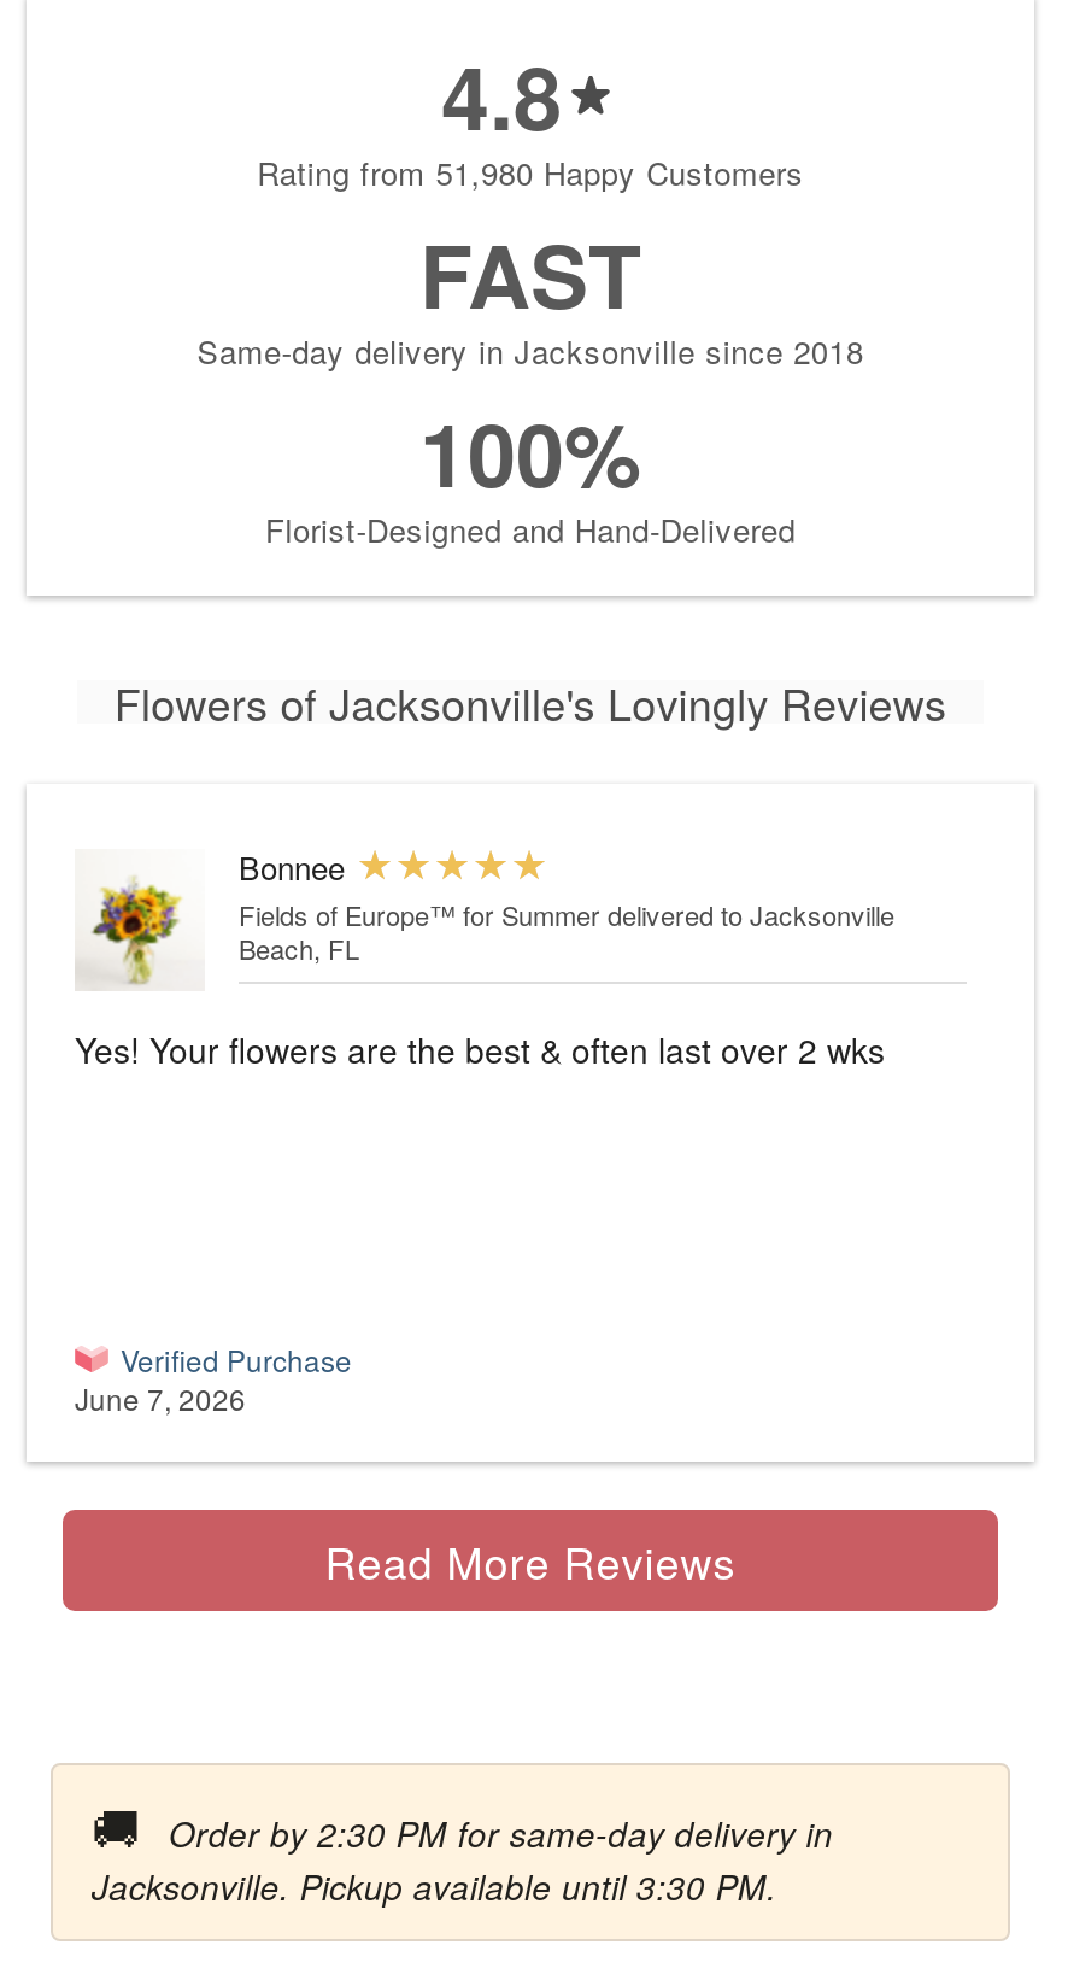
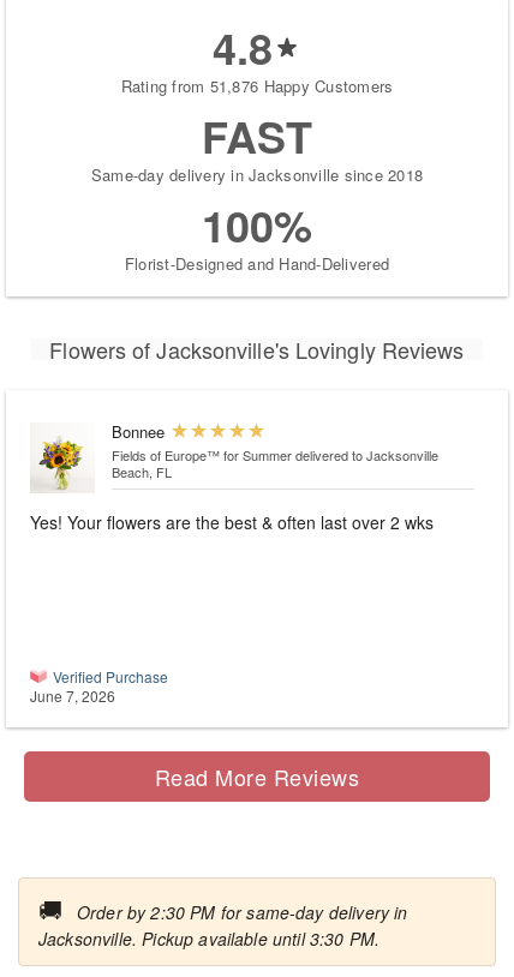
[257,150,804,196] Rating from 51,980 Happy Customers -> [121,75,393,97] Rating from 51,876 Happy Customers

